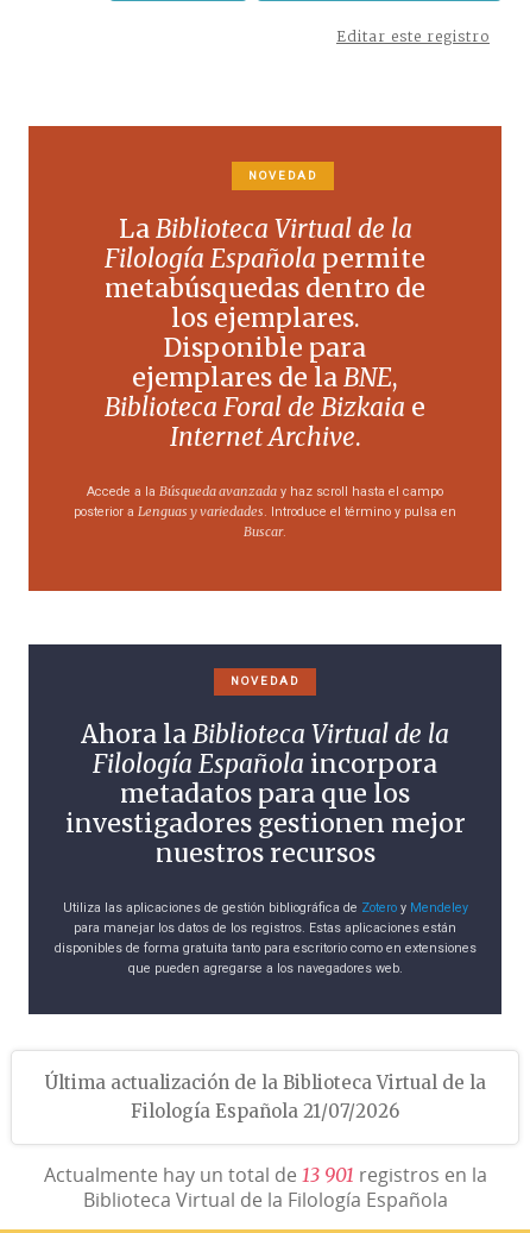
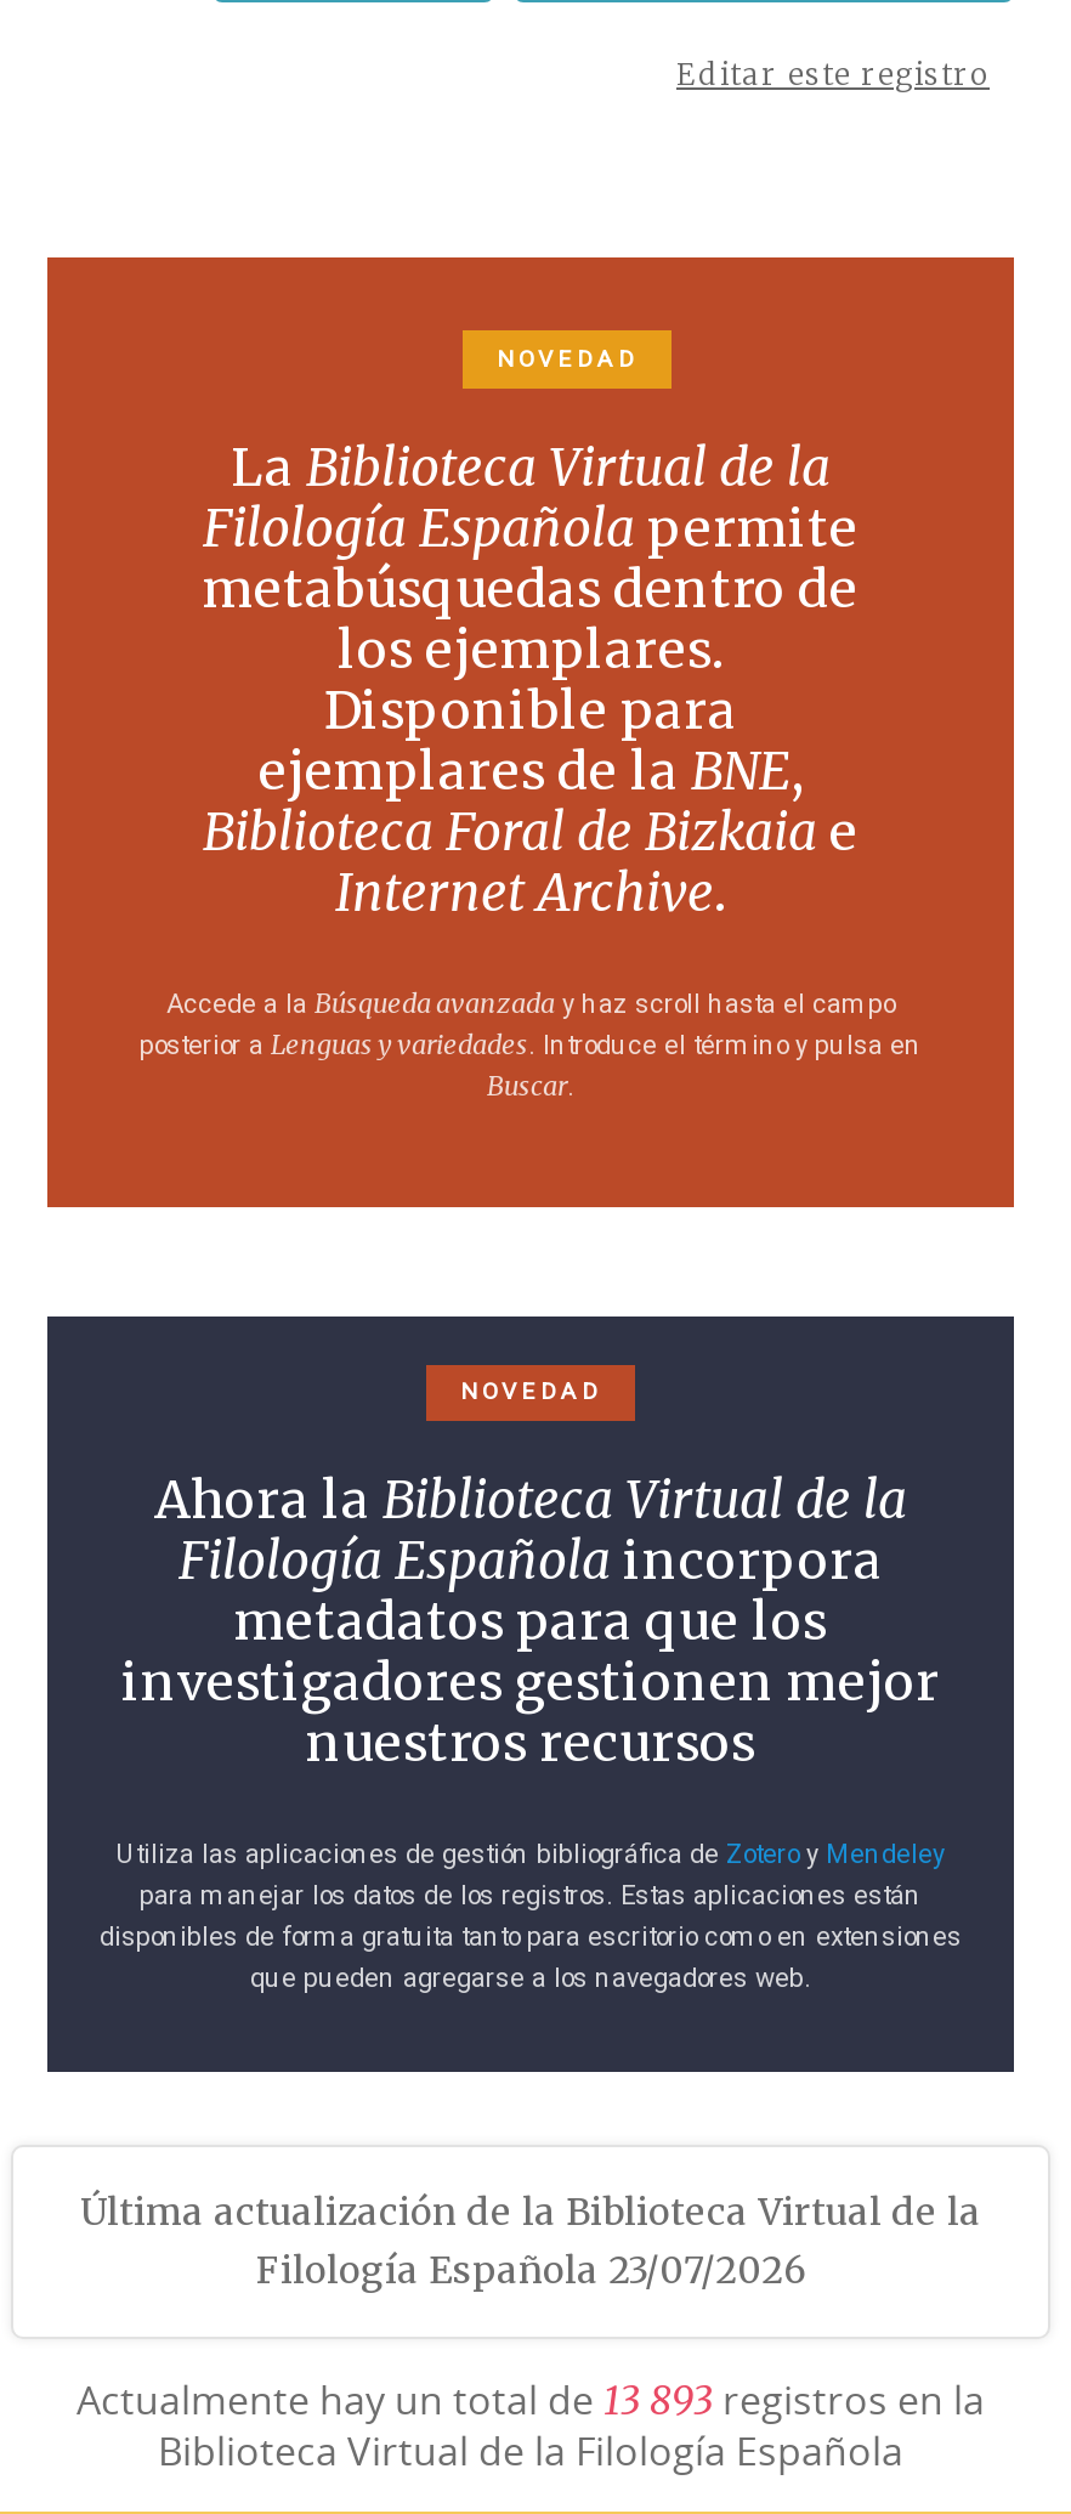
[131,1100,399,1123] Filología Española 21/07/2026 -> [256,2247,805,2293] Filología Española 23/07/2026
[43,1162,487,1188] Actualmente hay un total de 13 901 registros en la -> [76,2374,985,2427] Actualmente hay un total de 13 893 registros en la

